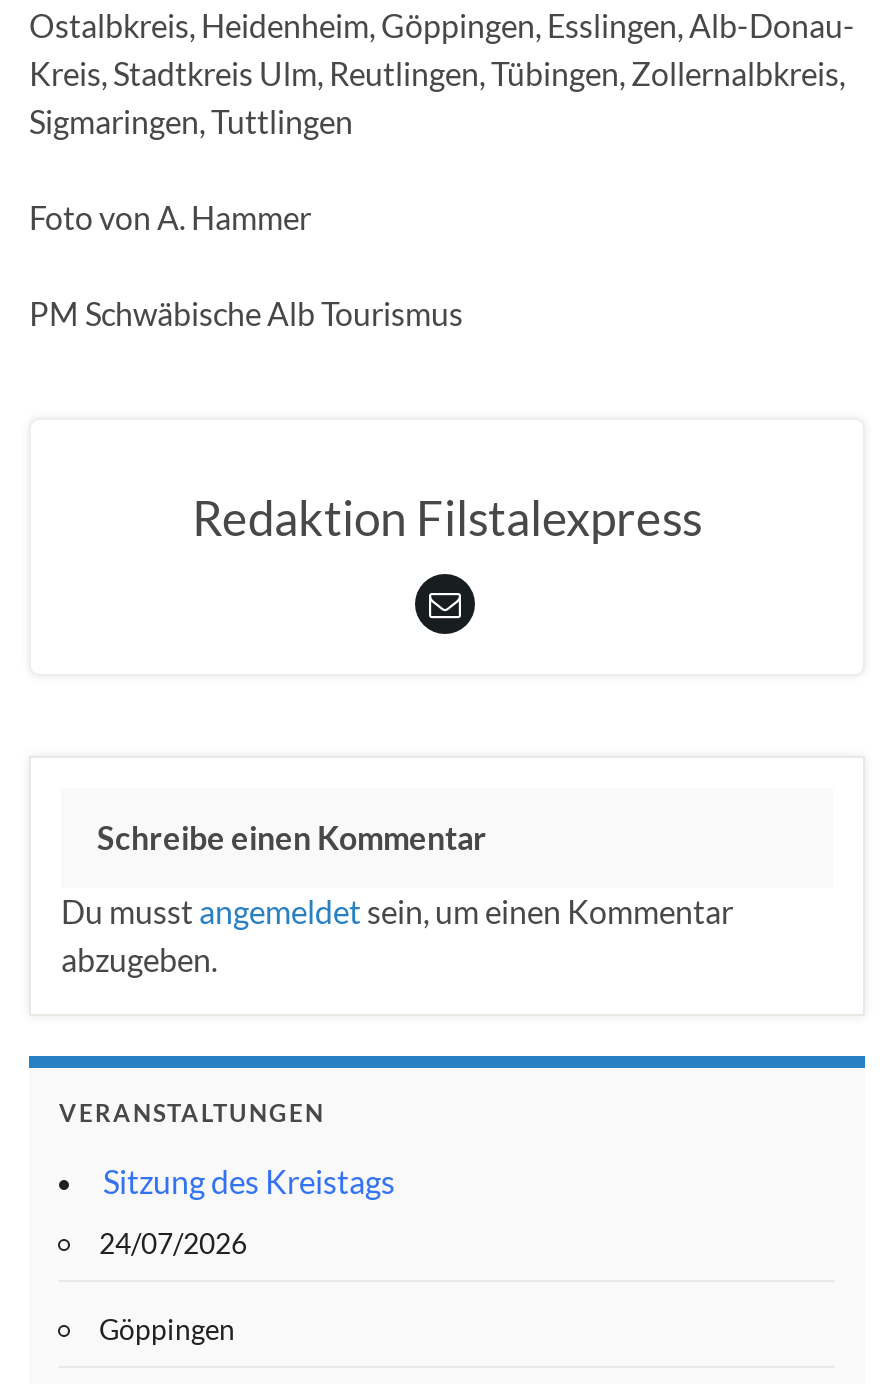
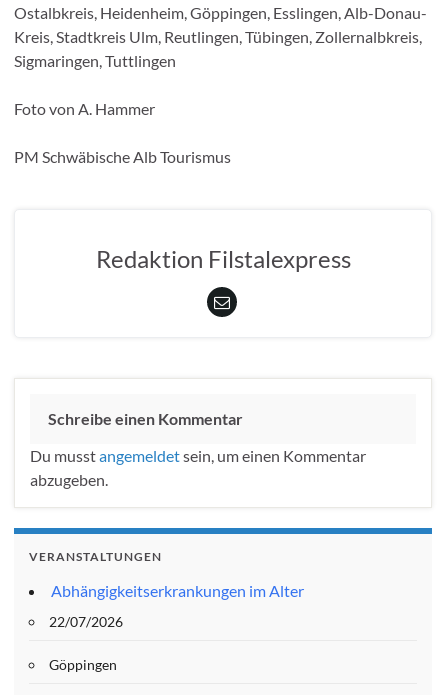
[103,1162,395,1200] Sitzung des Kreistags -> [51,581,304,600] Abhängigkeitserkrankungen im Alter
[99,1226,247,1260] 24/07/2026 -> [49,613,123,630] 22/07/2026

